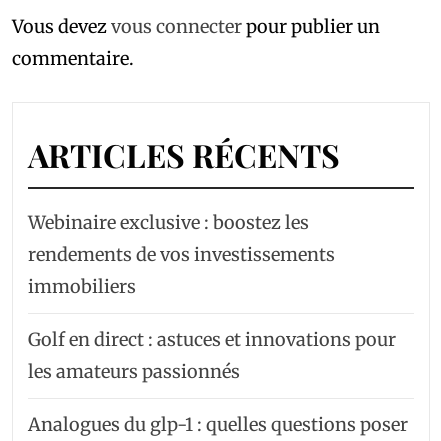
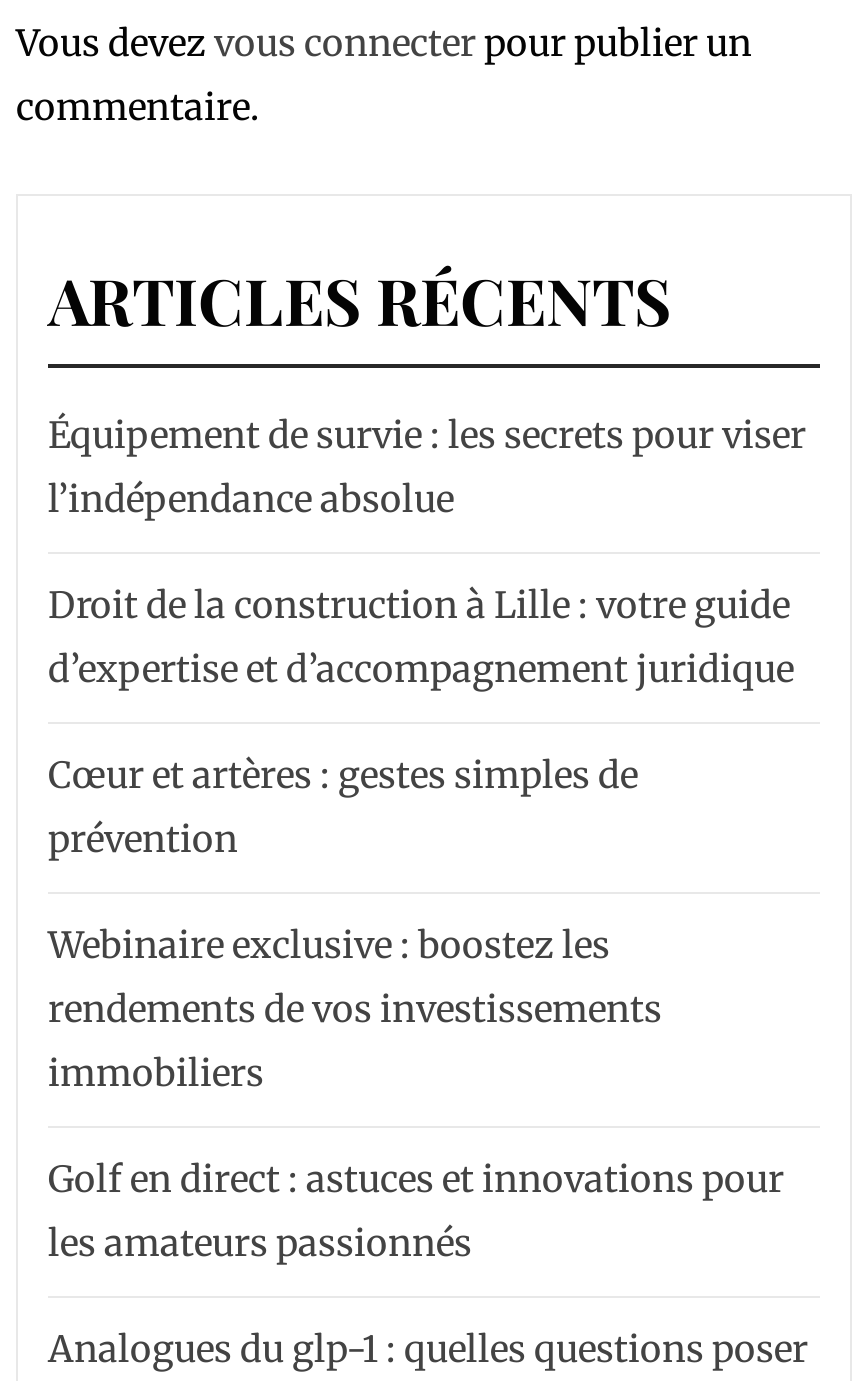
none -> [48,412,806,862] Équipement de survie : les secrets pour viser | l’indépendance absolue | Droit de la construction à Lille : votre guide | d’expertise et d’accompagnement juridique | Cœur et artères : gestes simples de | prévention

